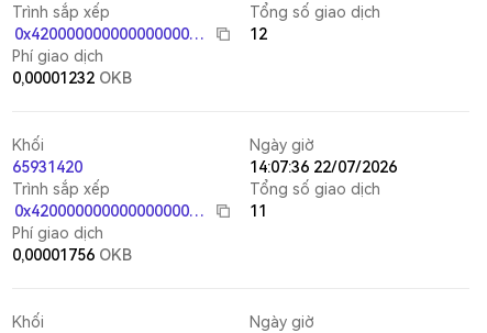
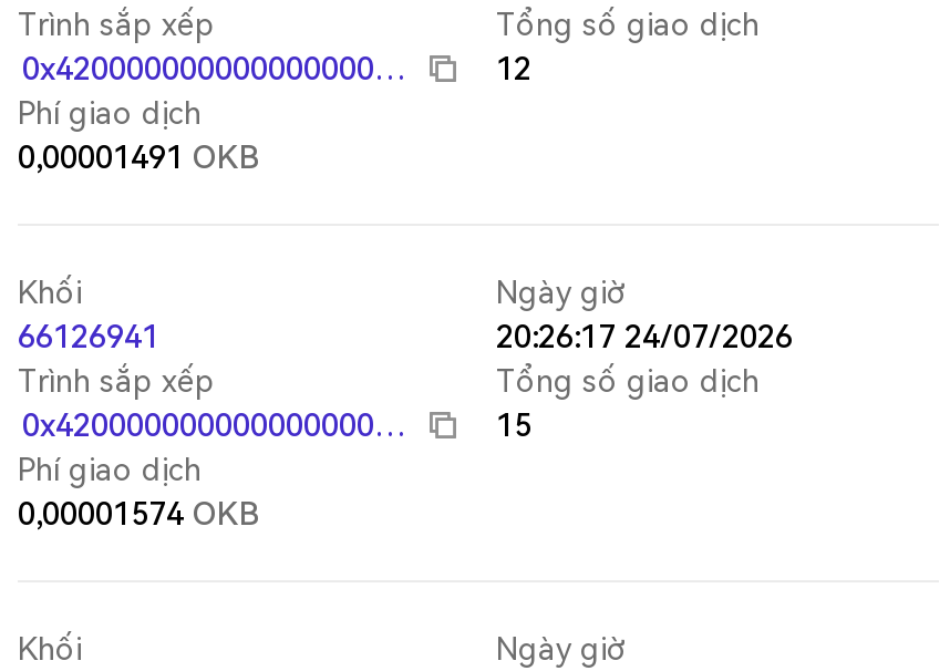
[12,69,132,87] 0,00001232 OKB -> [18,140,259,175] 0,00001491 OKB
[12,158,82,176] 65931420 -> [18,319,159,354] 66126941
[250,158,397,176] 14:07:36 22/07/2026 -> [496,319,793,354] 20:26:17 24/07/2026
[250,202,267,220] 11 -> [496,407,531,443] 15
[12,246,132,264] 0,00001756 OKB -> [18,496,259,531] 0,00001574 OKB

